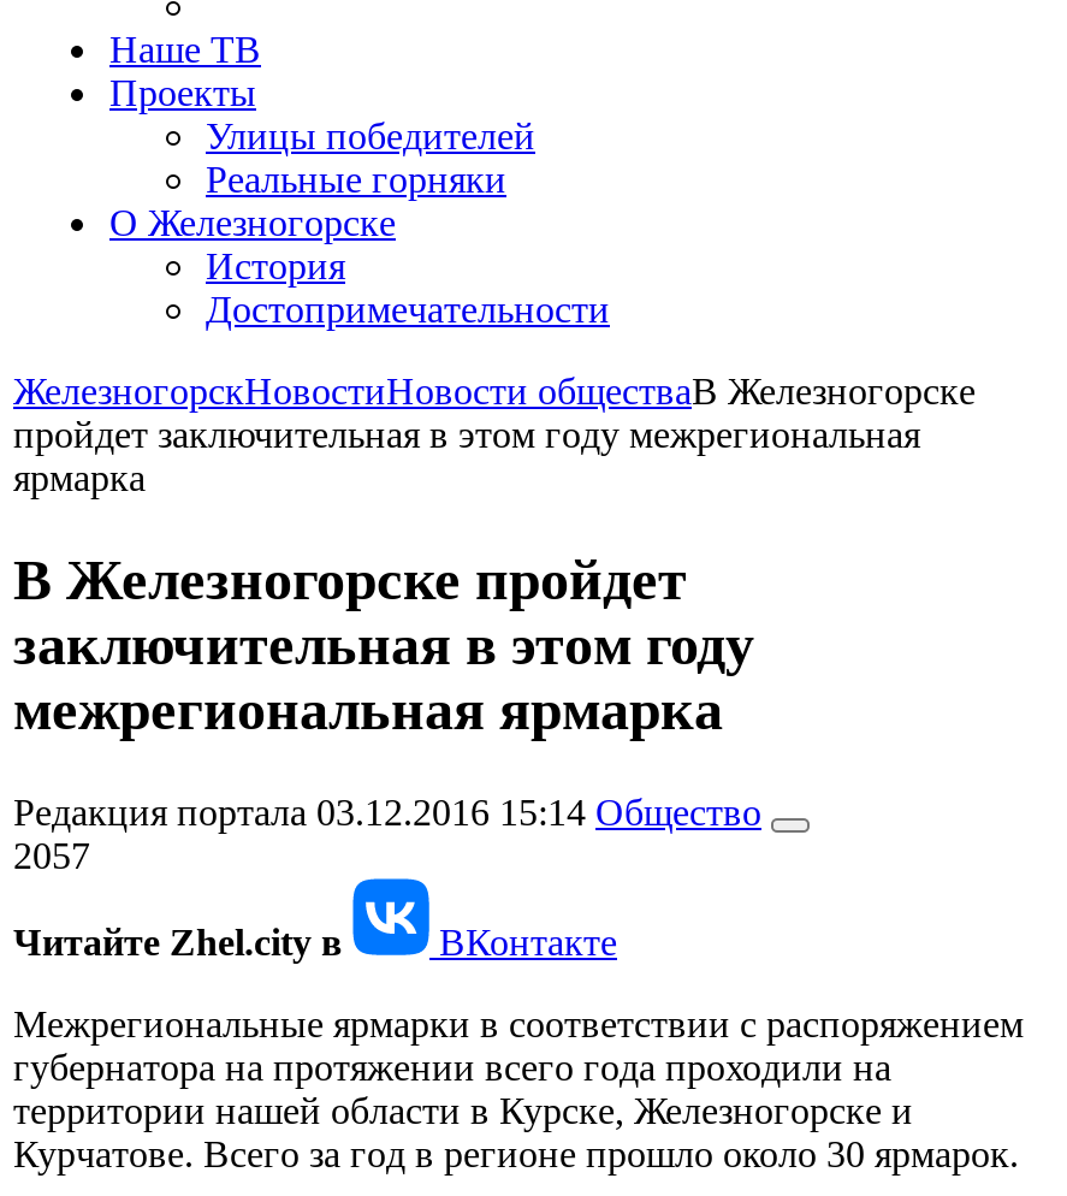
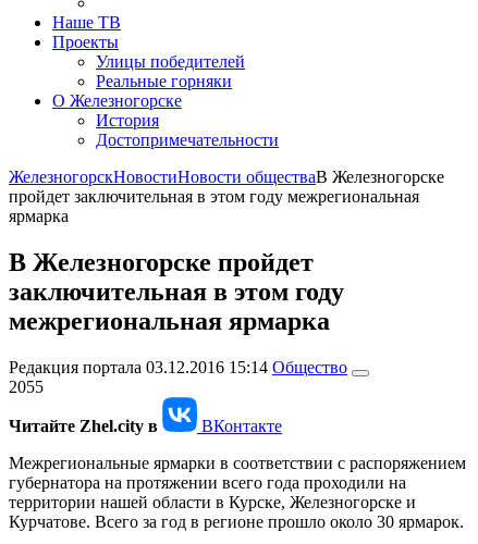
[13,835,90,875] 2057 -> [9,377,44,396] 2055

